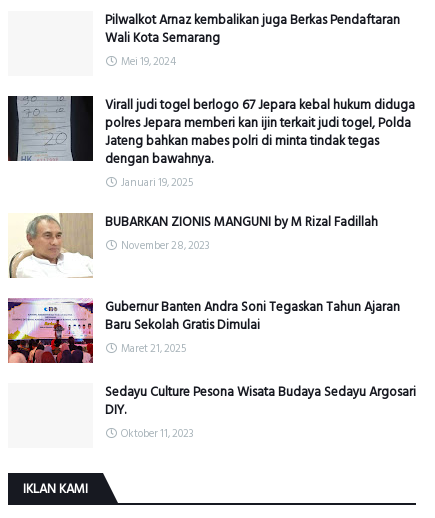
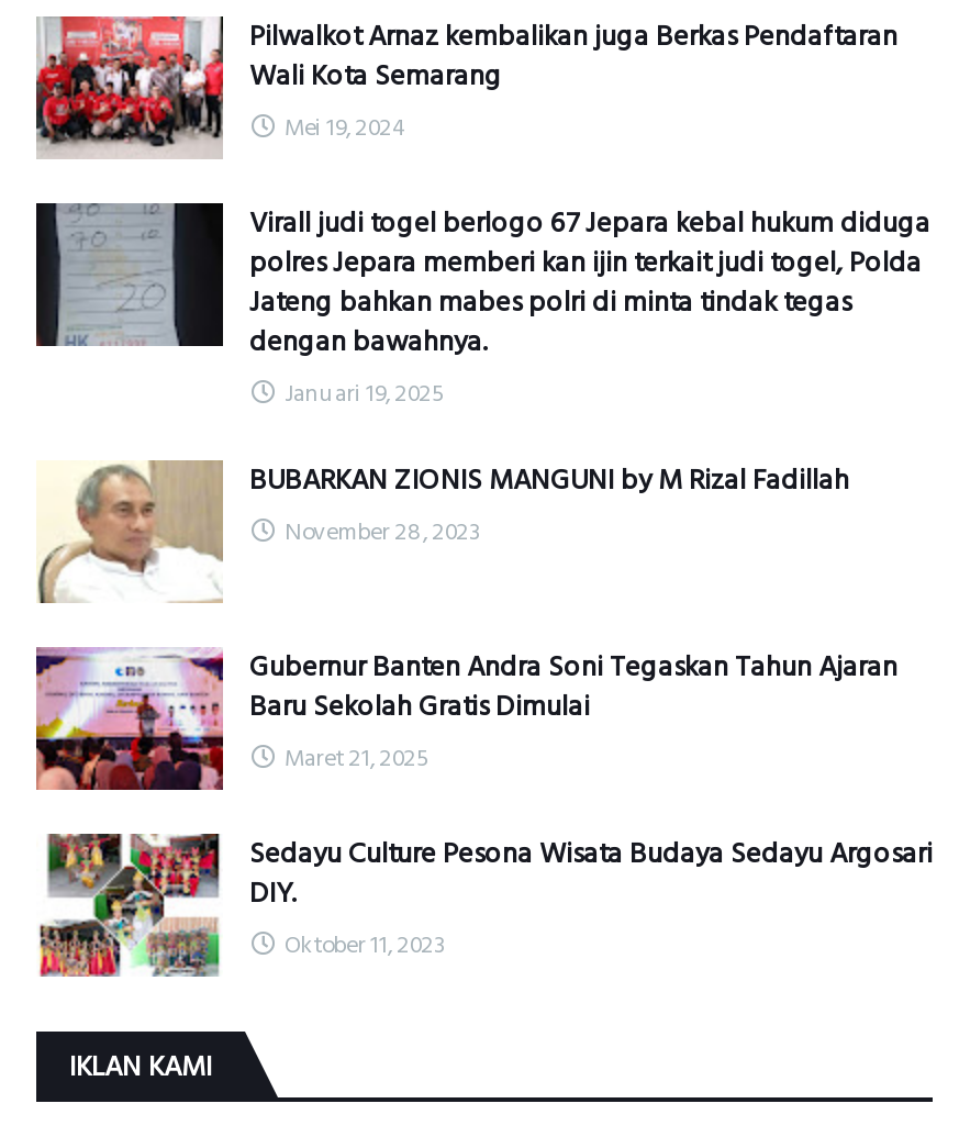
none -> [34,14,225,159] [image]
none -> [38,832,221,979] [image]

